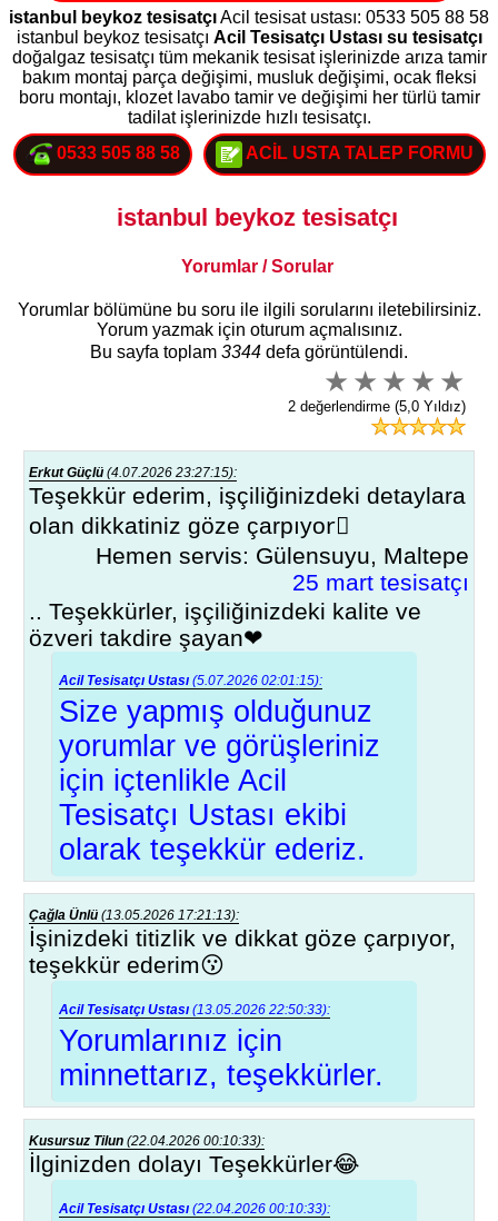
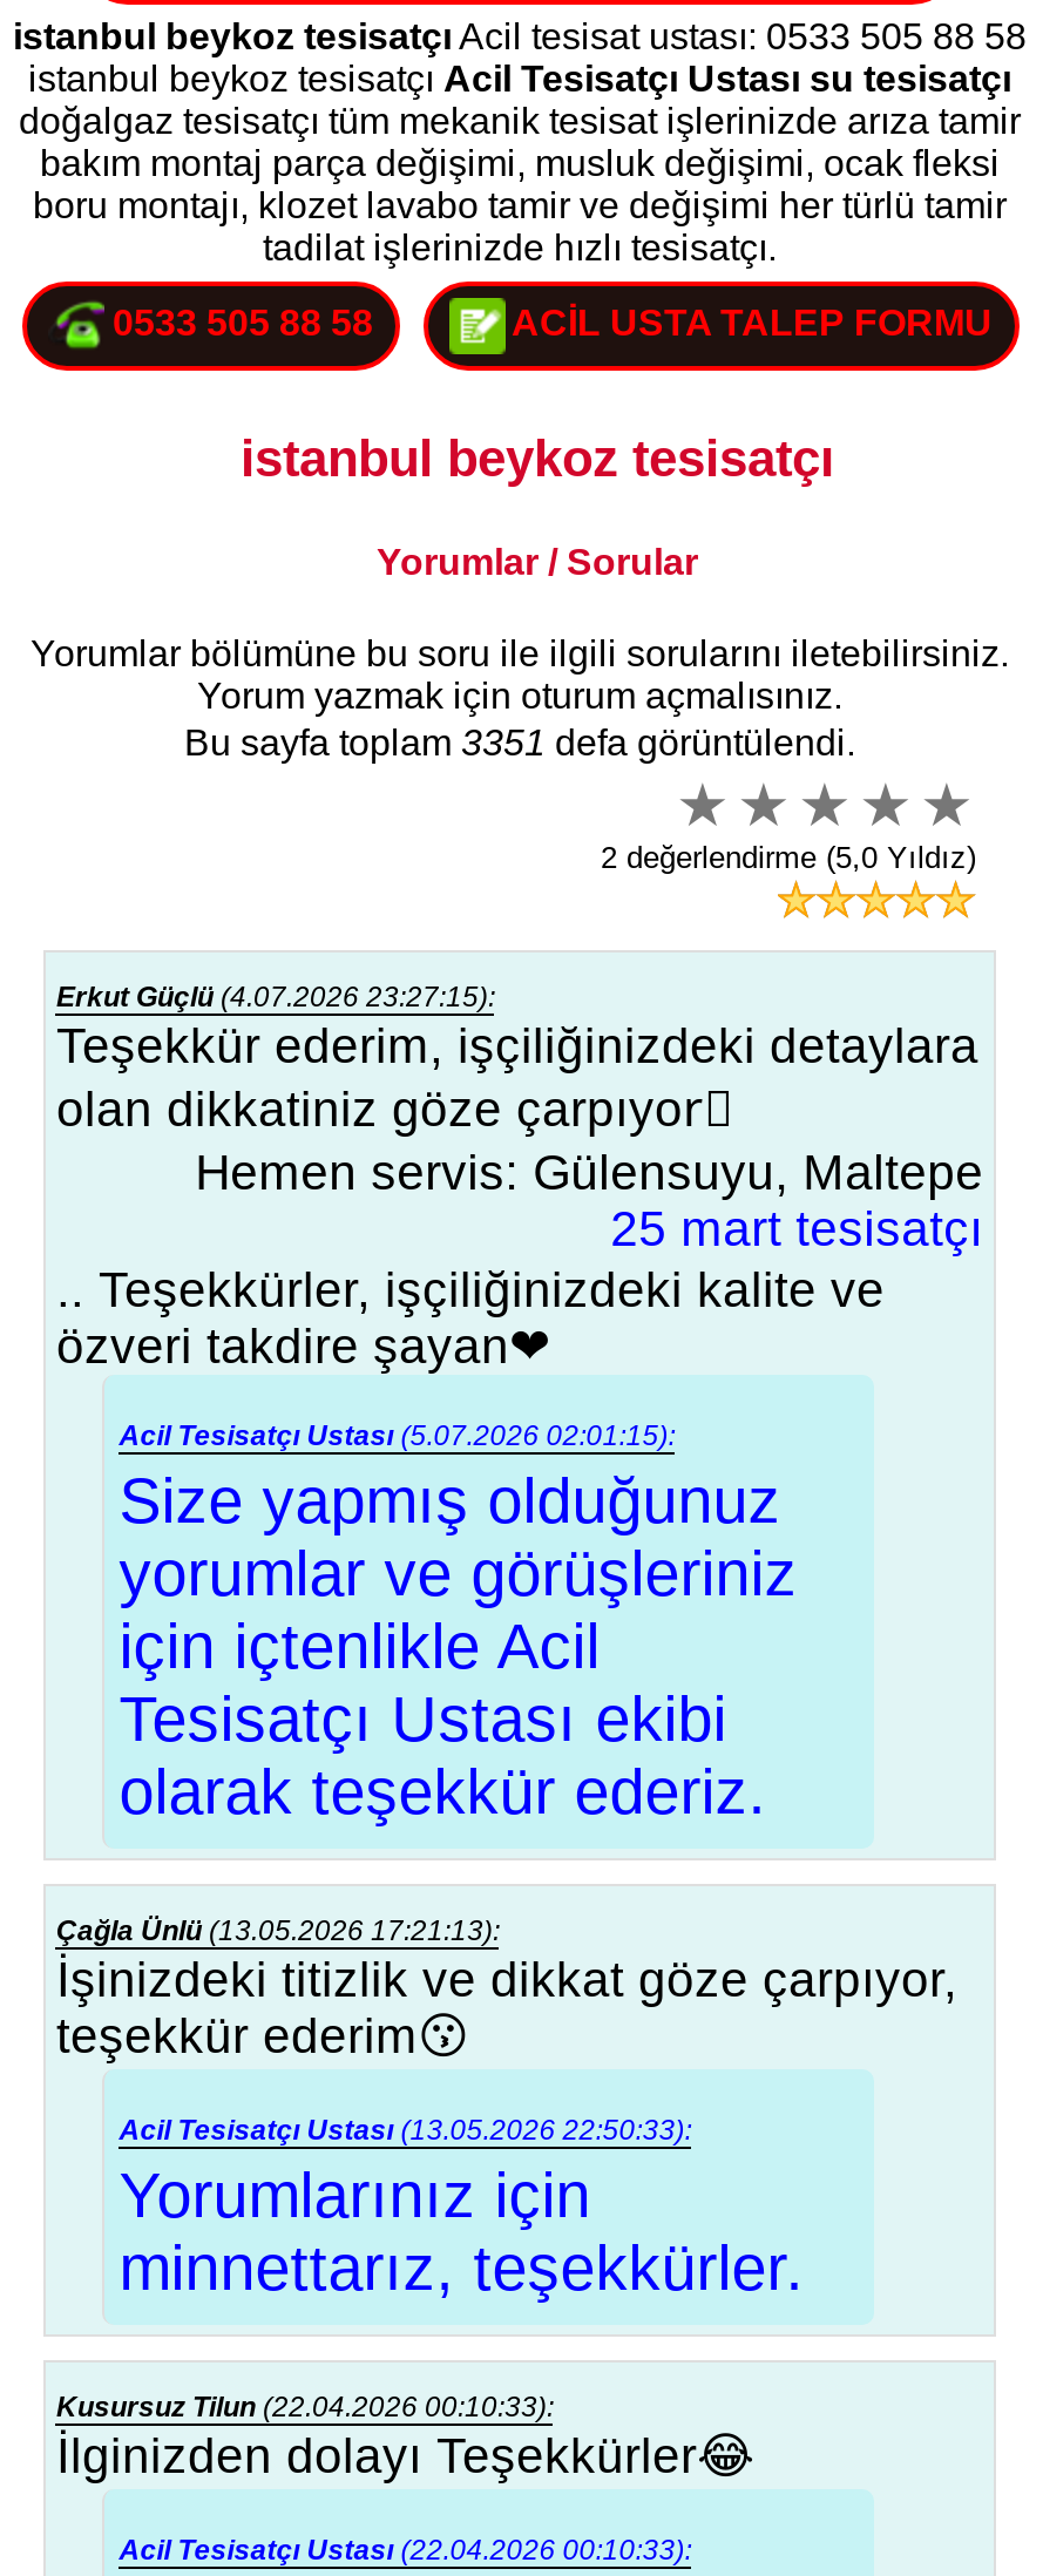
[90,343,408,362] Bu sayfa toplam 3344 defa görüntülendi. -> [184,723,855,763] Bu sayfa toplam 3351 defa görüntülendi.

